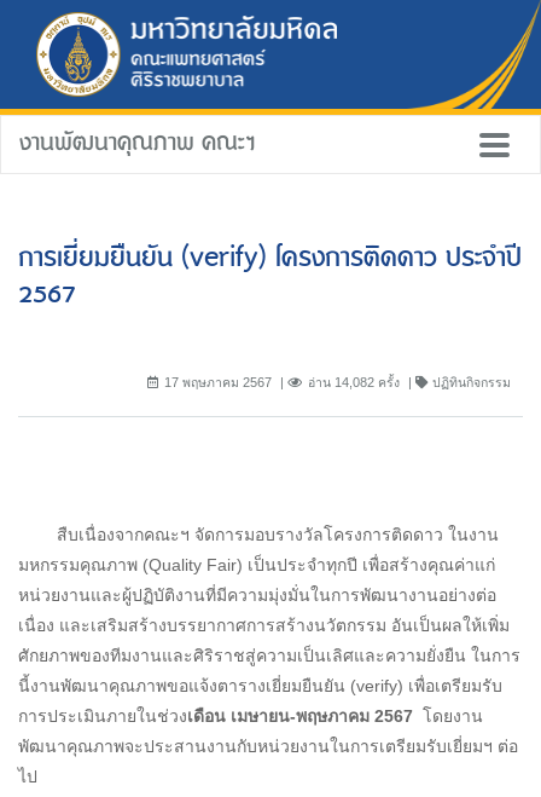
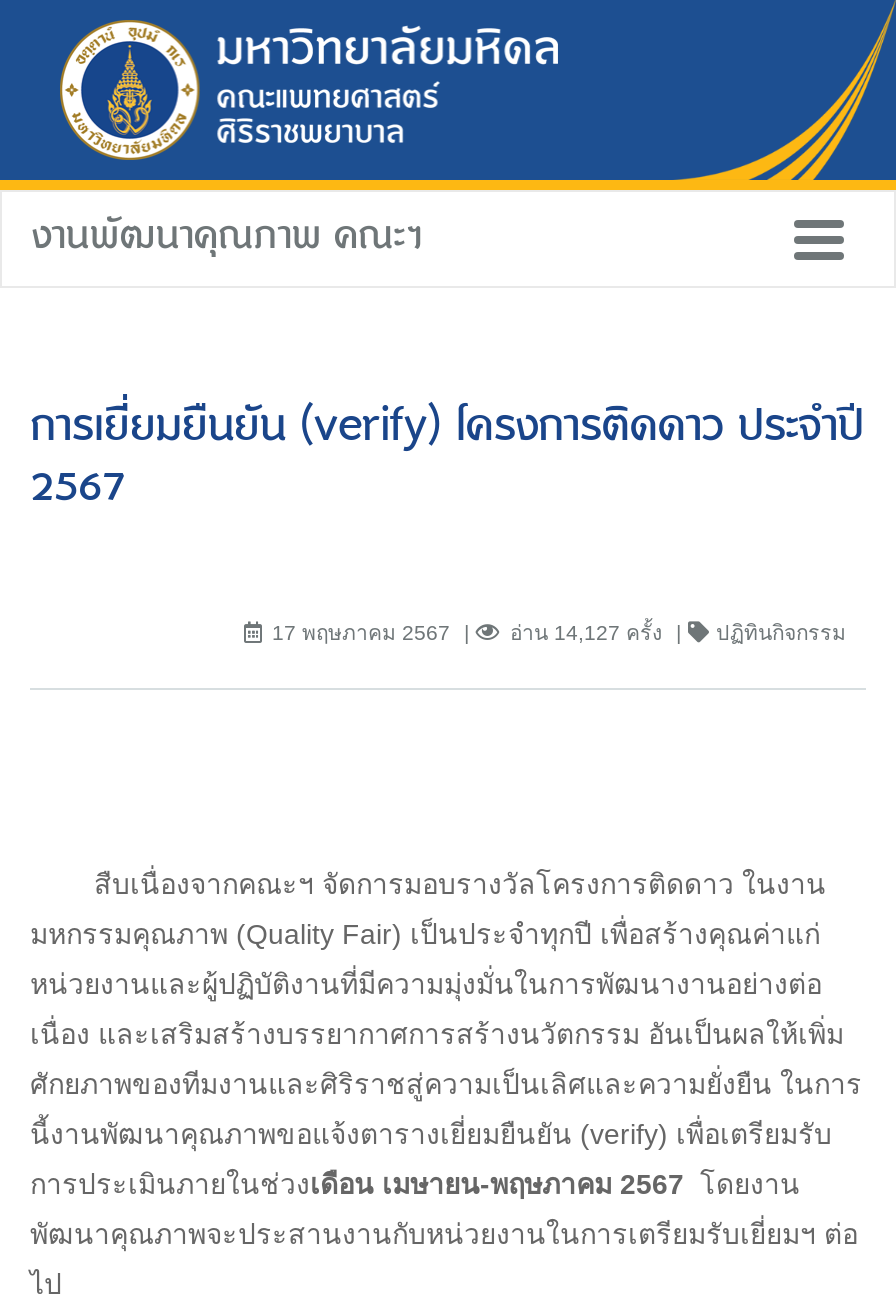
[308,374,400,389] อ่าน 14,082 ครั้ง -> [510,619,662,643] อ่าน 14,127 ครั้ง

